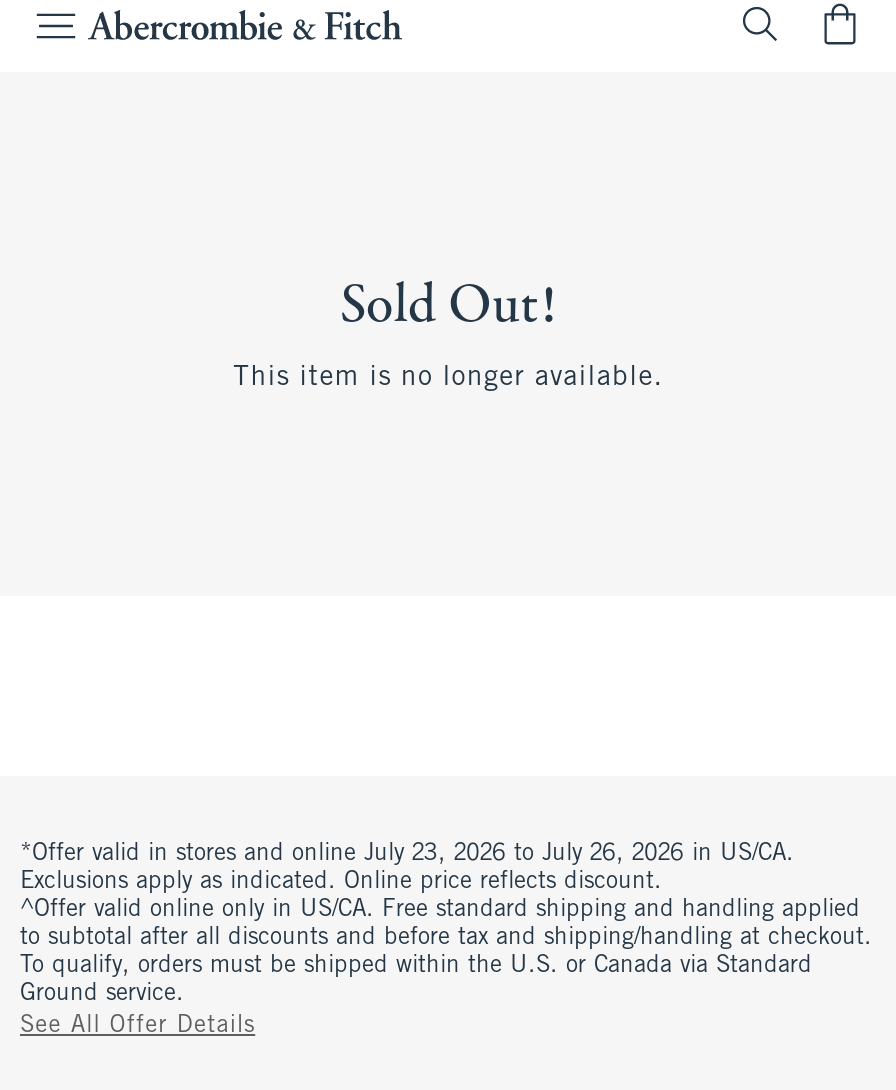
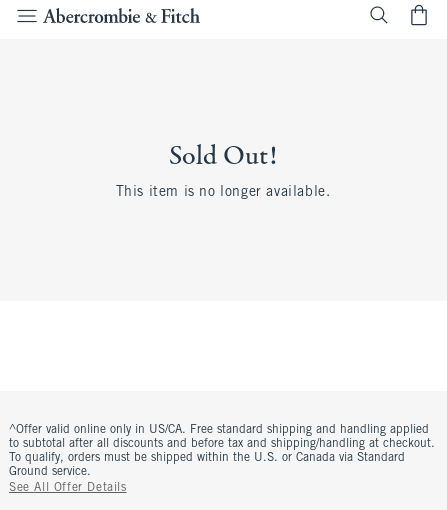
[20,842,794,894] *Offer valid in stores and online July 23, 2026 to July 26, 2026 in US/CA. | Exclusions apply as indicated. Online price reflects discount. -> none

